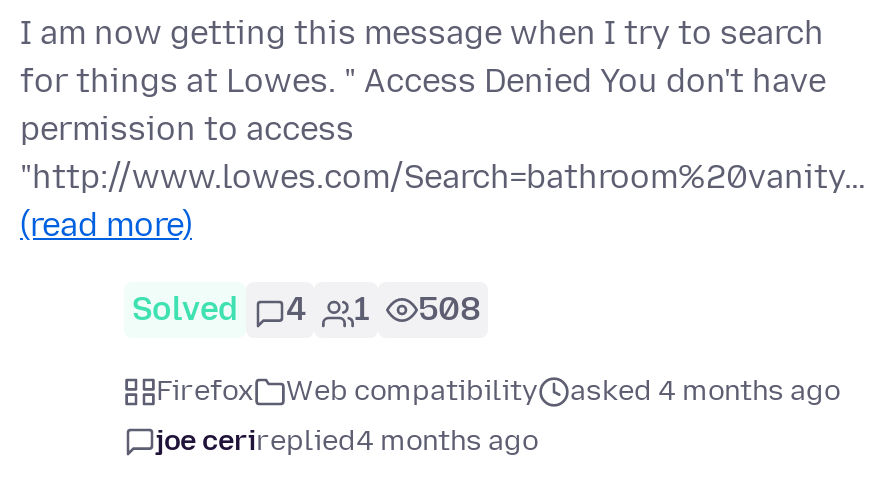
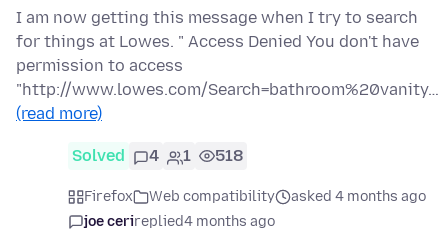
[132,291,480,329] Solved 4 1 508 -> [72,146,243,165] Solved 4 1 518

